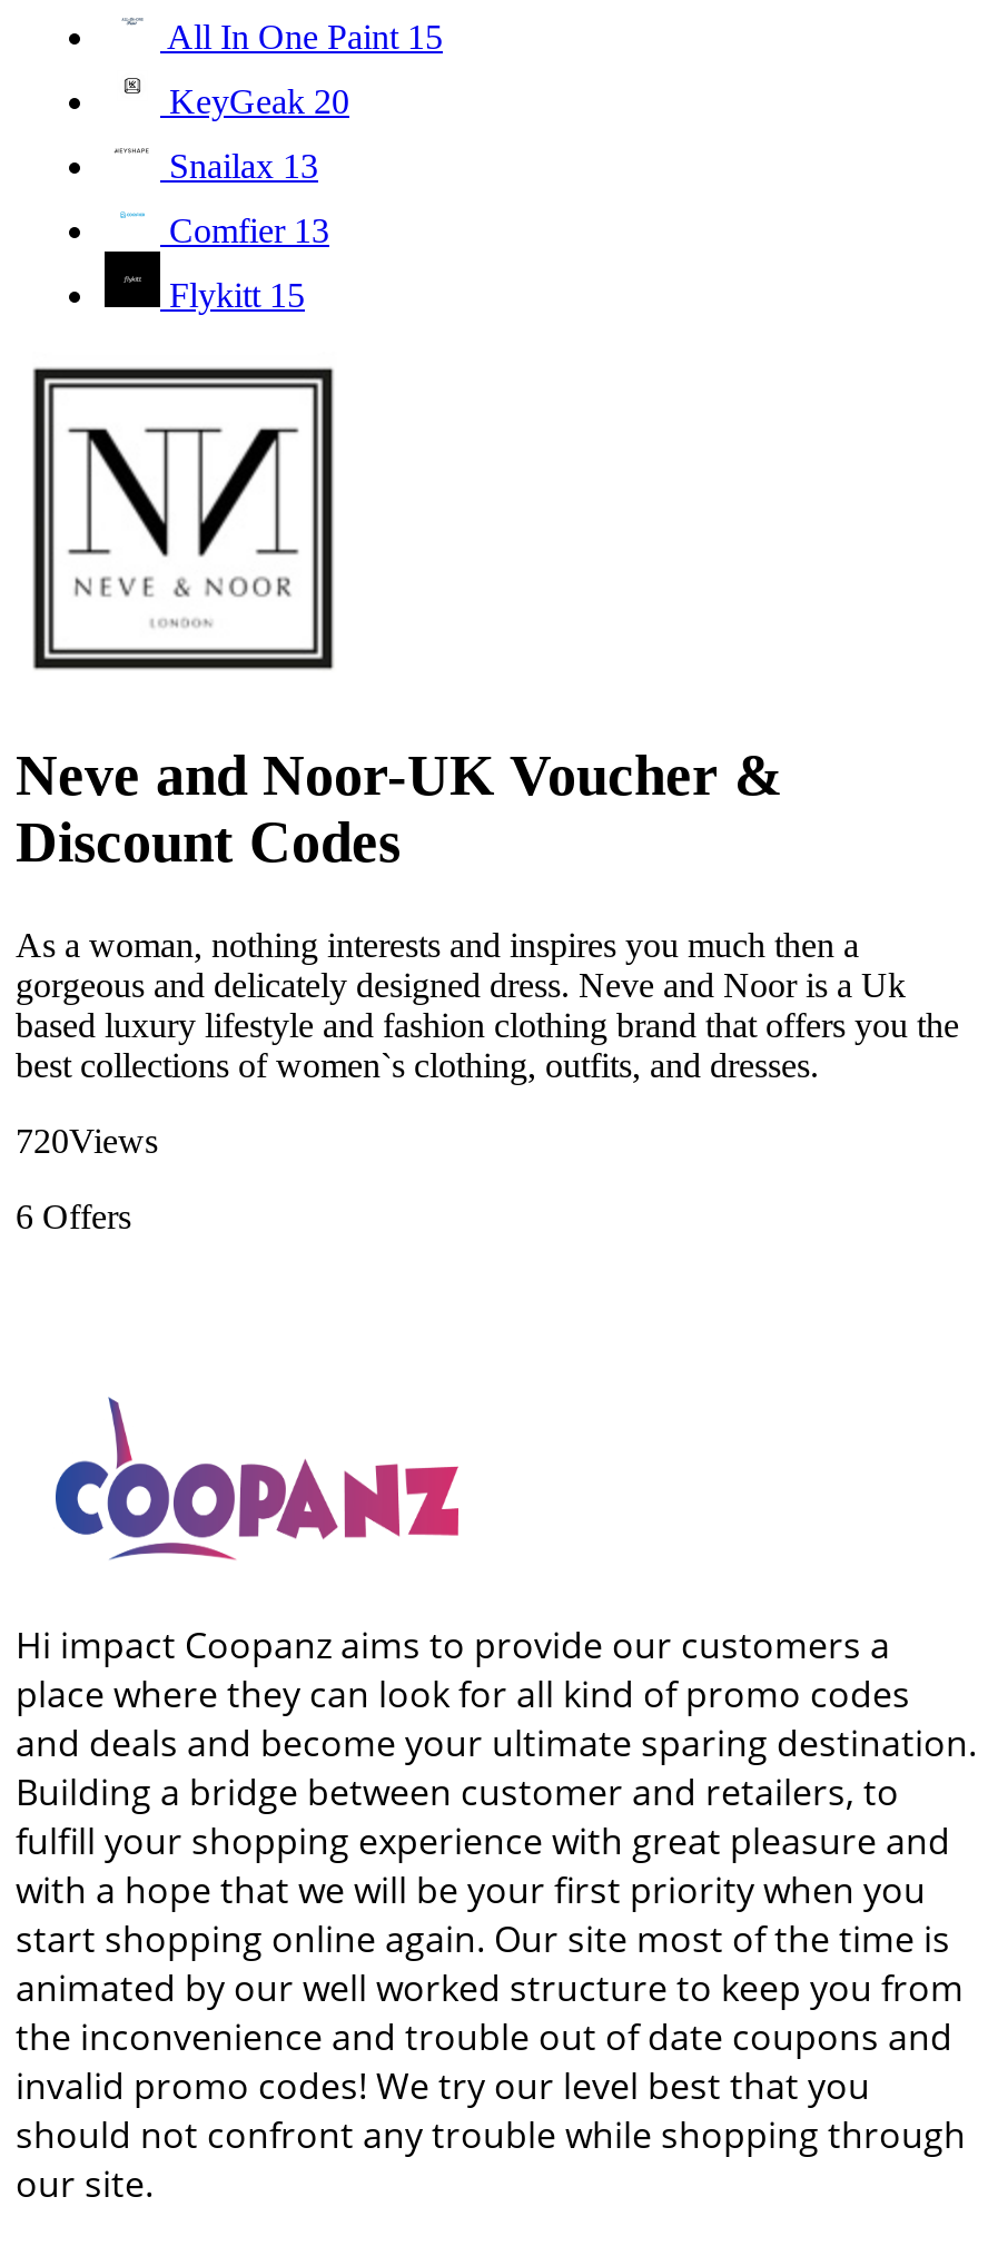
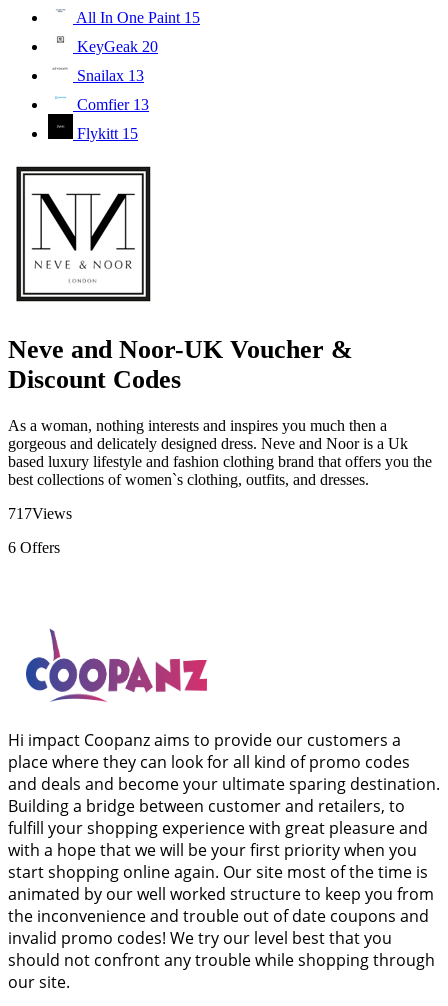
[16,1121,158,1159] 720Views -> [8,505,72,522] 717Views

